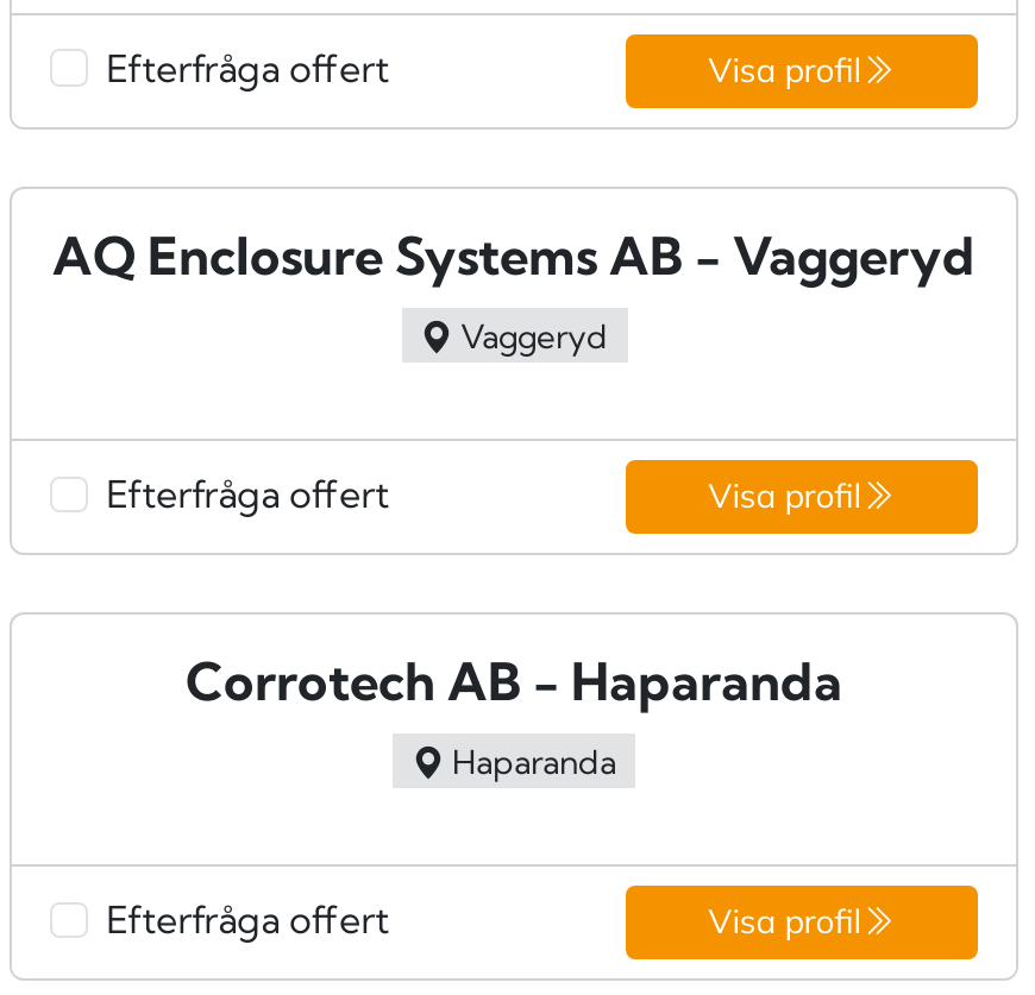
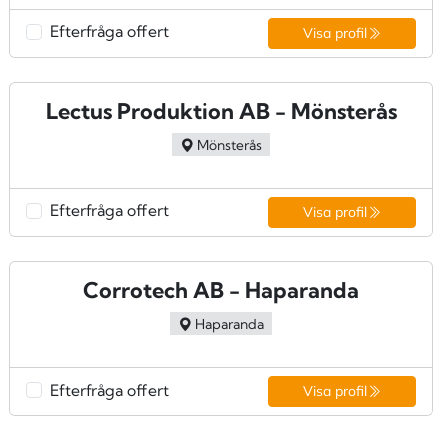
[52,224,976,355] AQ Enclosure Systems AB - Vaggeryd | Vaggeryd -> [45,98,396,153] Lectus Produktion AB - Mönsterås | Mönsterås

